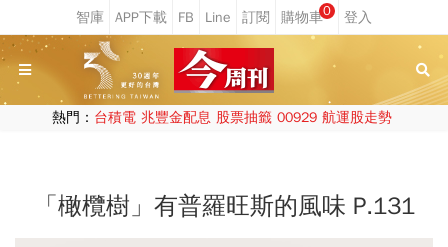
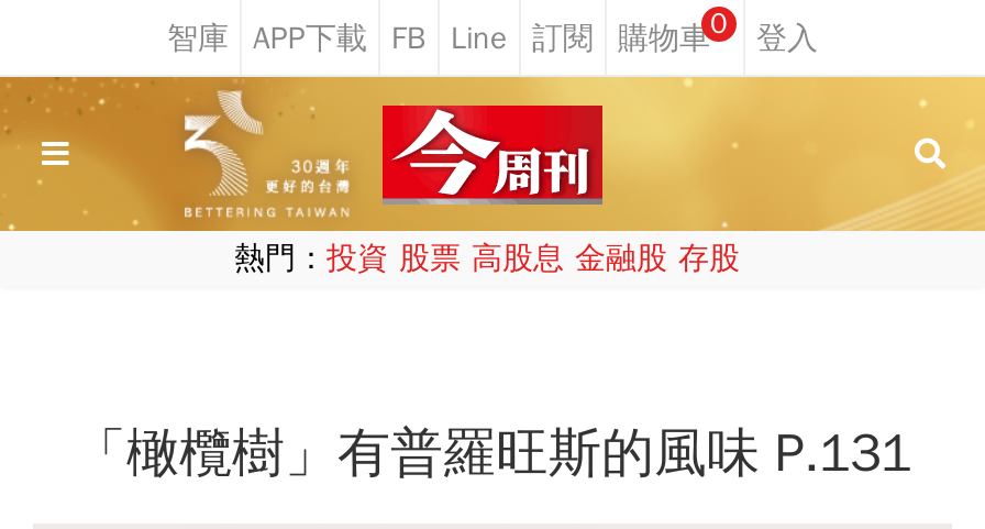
[51,109,391,126] 熱門：台積電 兆豐金配息 股票抽籤 00929 航運股走勢 -> [234,240,740,277] 熱門：投資 股票 高股息 金融股 存股

